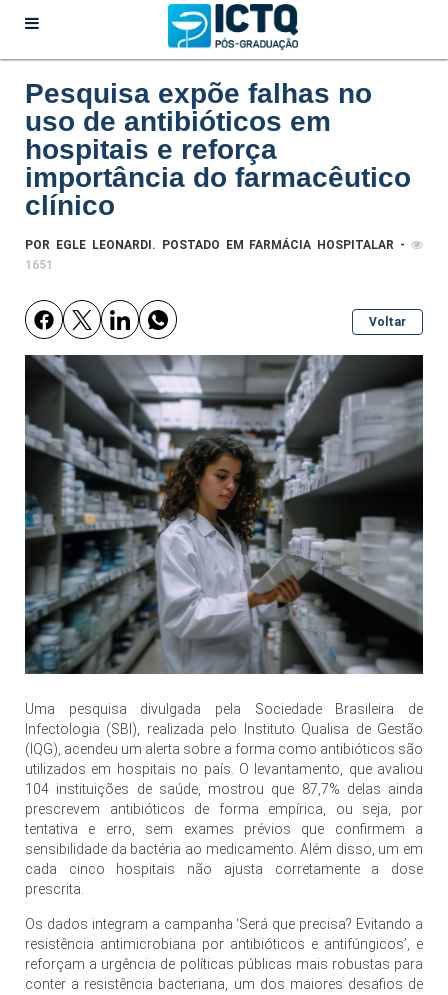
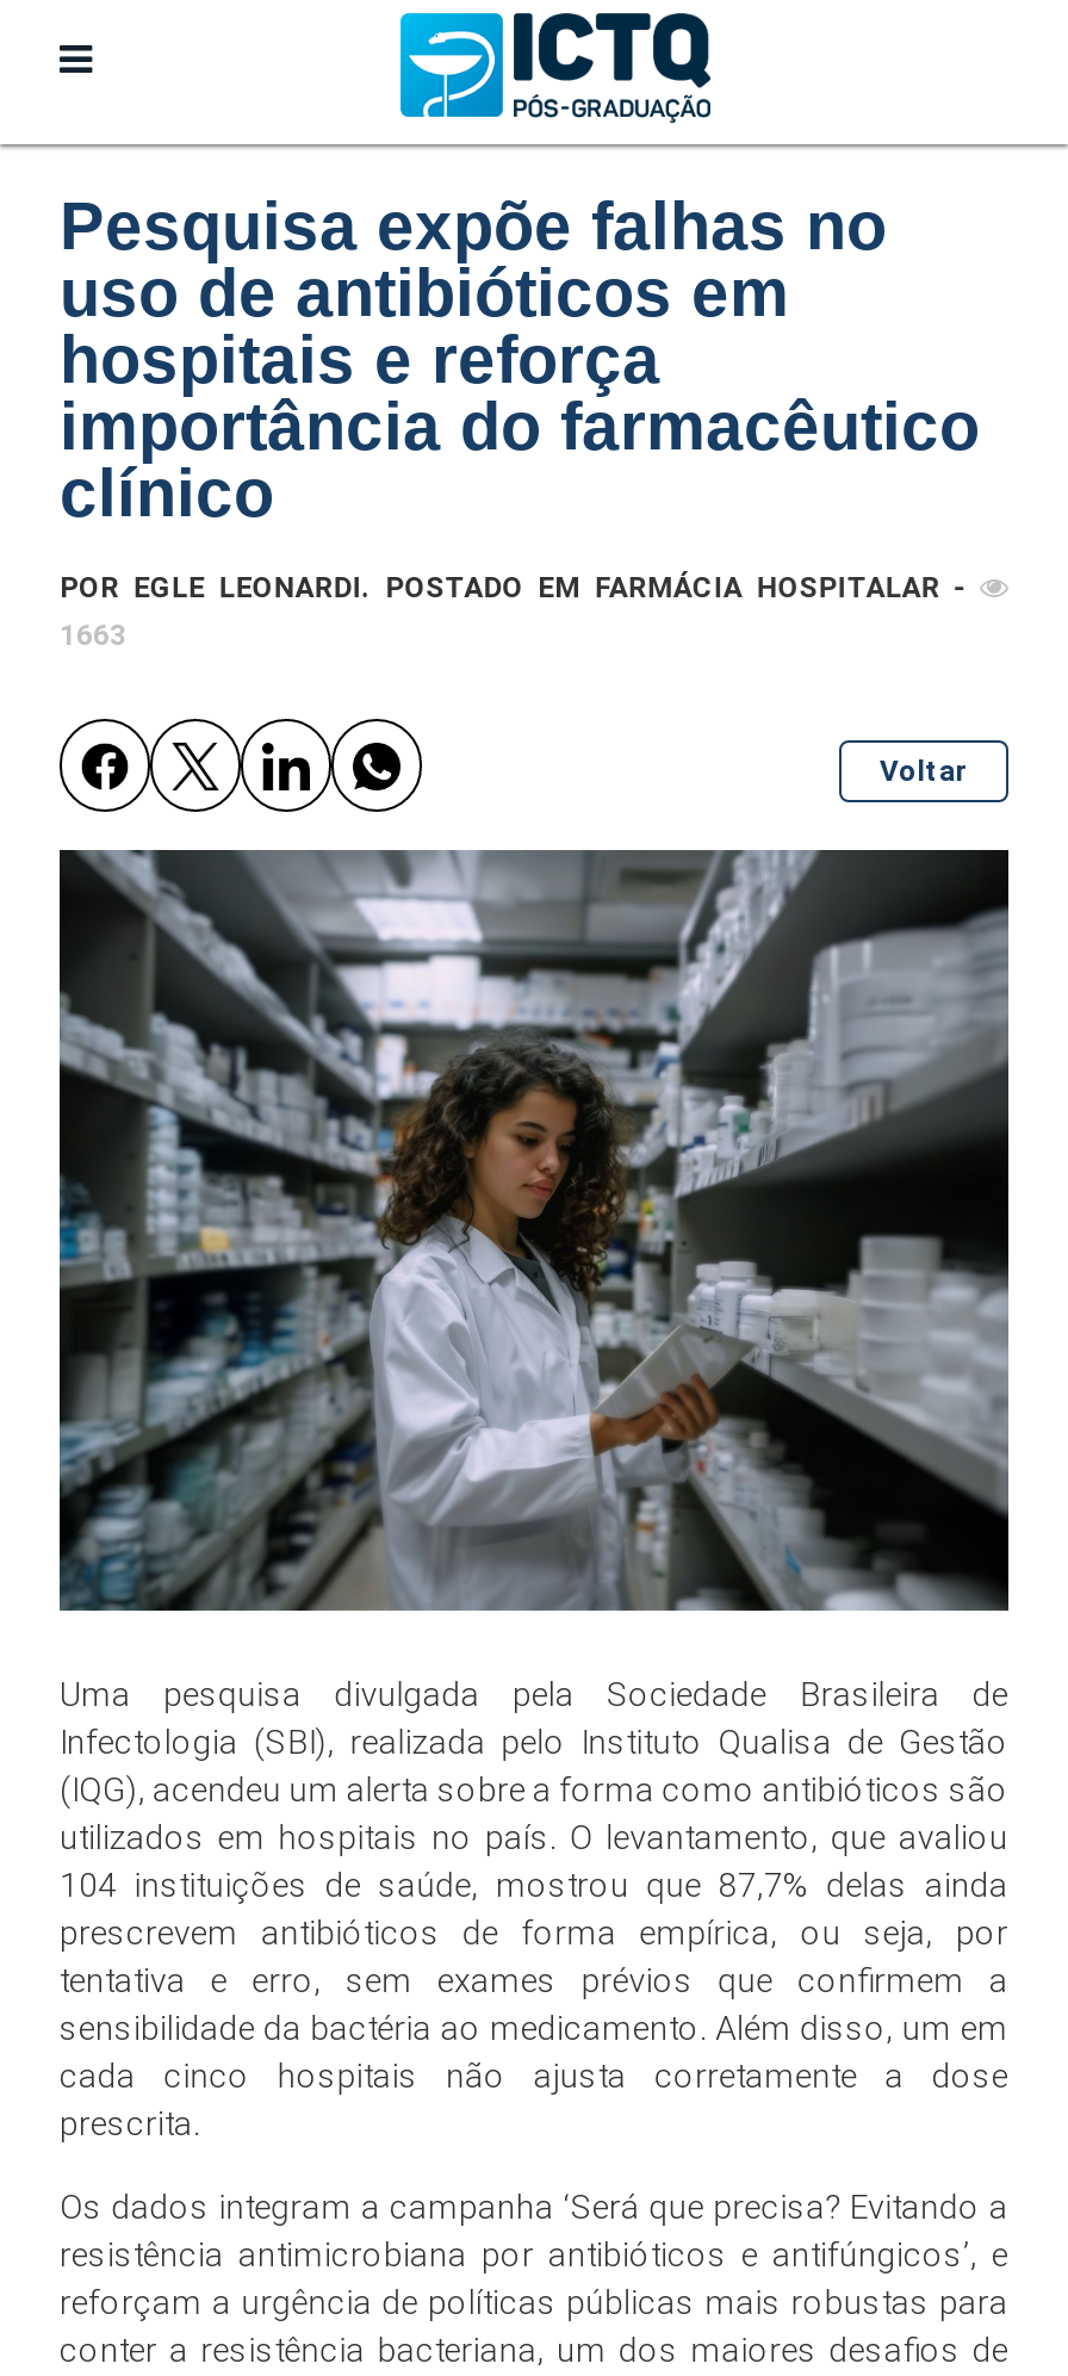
[25,258,53,272] 1651 -> [60,619,126,652] 1663

